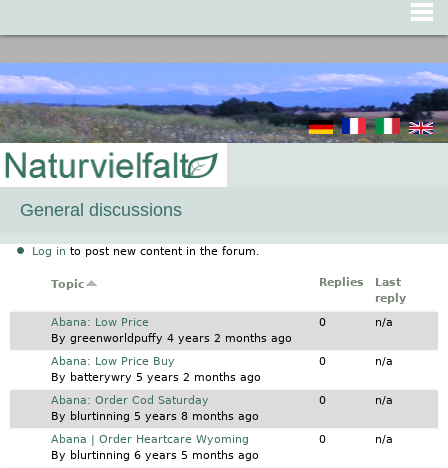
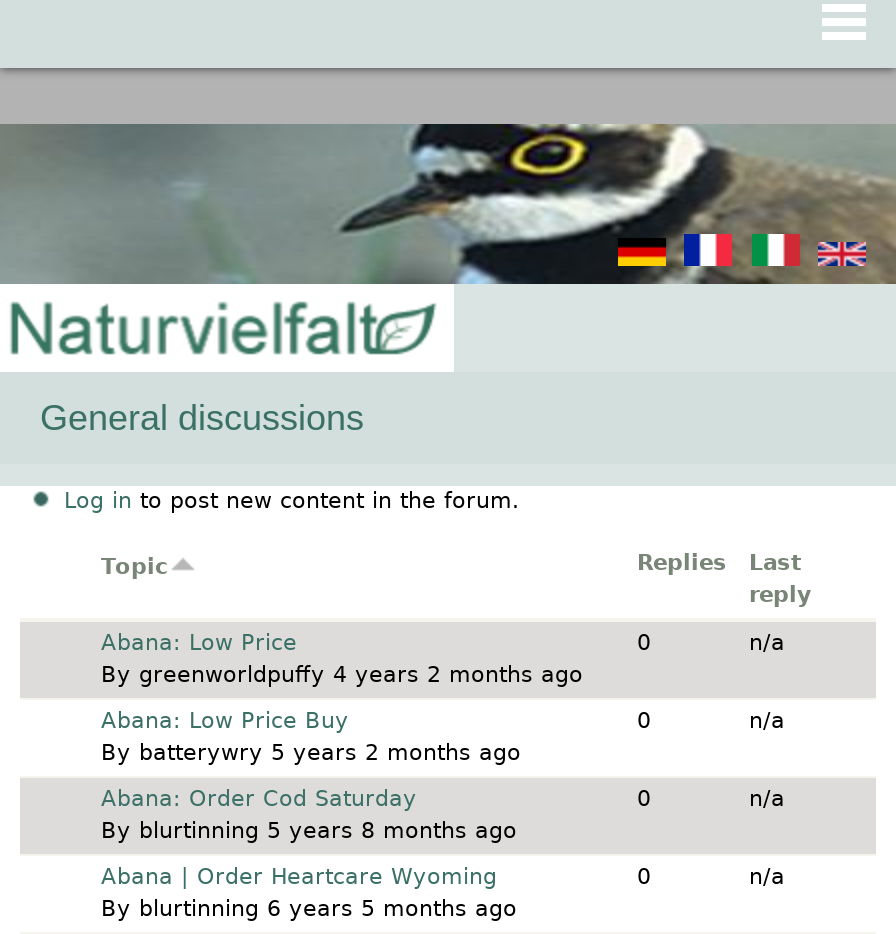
[3,62,445,144] [image] -> [6,122,890,284] [image]

